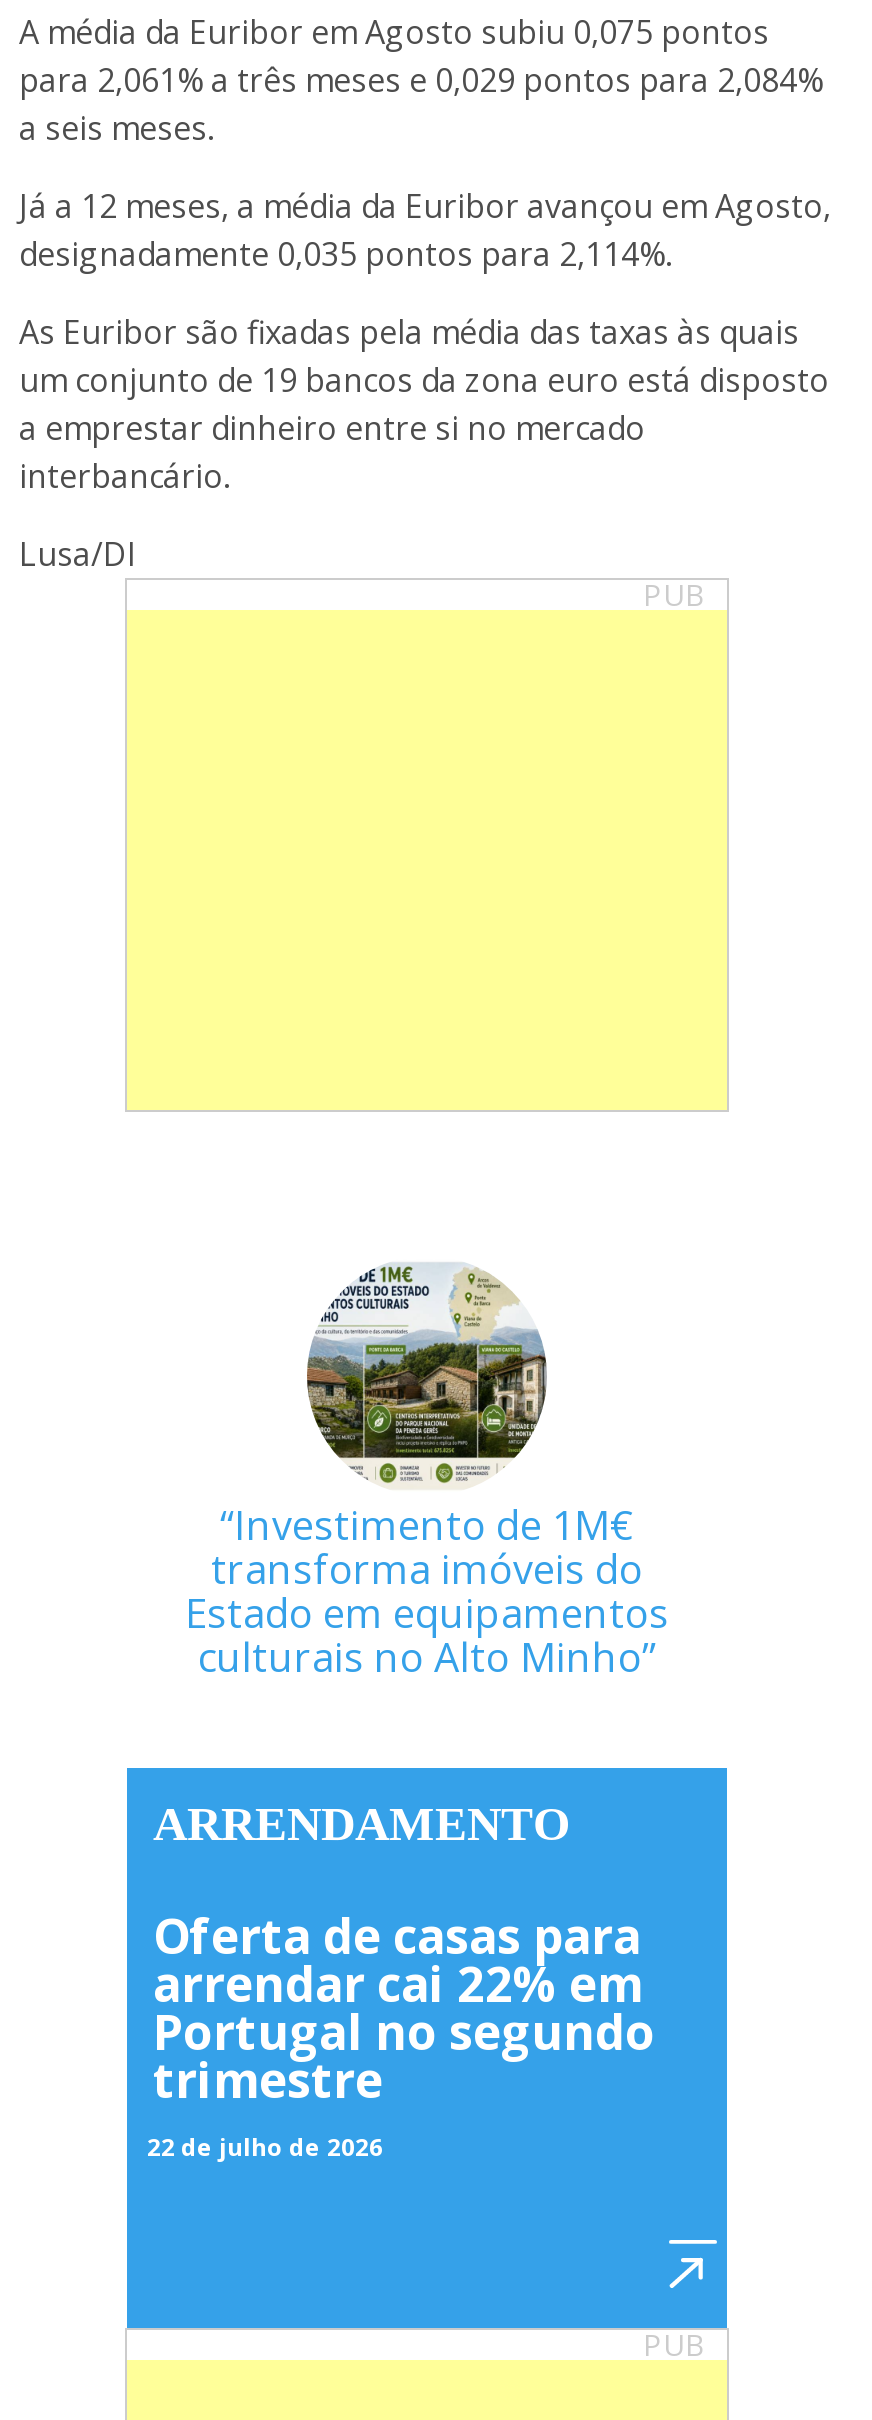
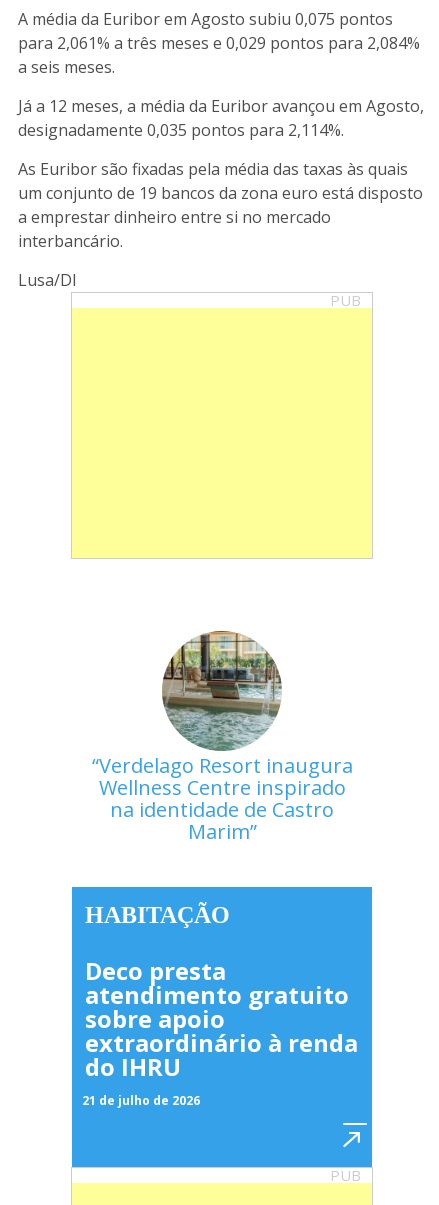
[185,1256,669,1685] [image] | Investimento de 1M€ | transforma imóveis do | Estado em equipamentos | culturais no Alto Minho -> [98,630,352,845] [image] | Verdelago Resort inaugura | Wellness Centre inspirado | na identidade de Castro | Marim
[153,1799,571,1851] ARRENDAMENTO -> [85,902,230,928] HABITAÇÃO
[147,1903,655,2165] Oferta de casas para | arrendar cai 22% em | Portugal no segundo | trimestre | 22 de julho de 2026 -> [82,954,358,1109] Deco presta | atendimento gratuito | sobre apoio | extraordinário à renda | do IHRU | 21 de julho de 2026

